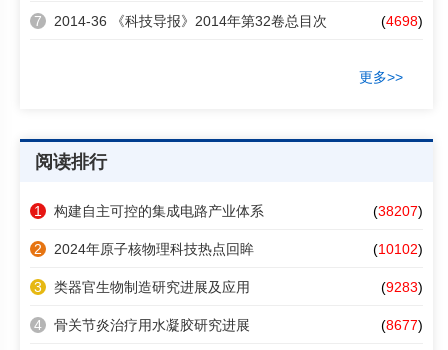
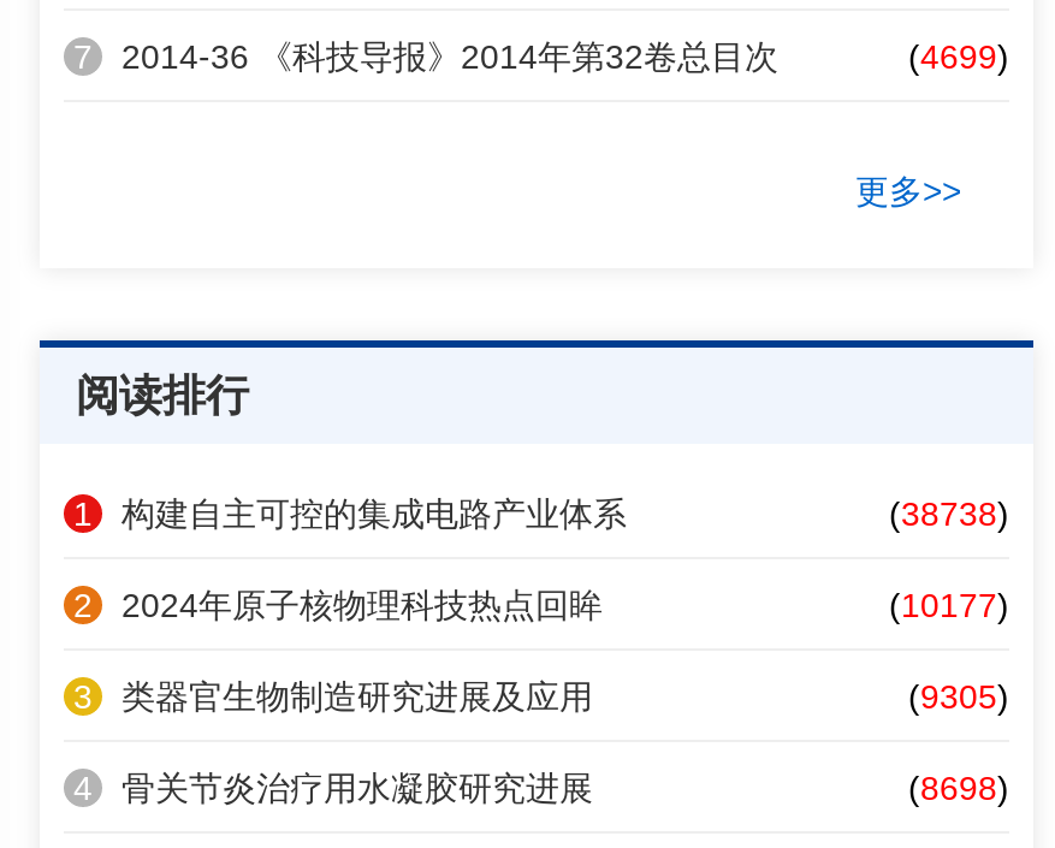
[381,13,423,29] (4698) -> [908,38,1009,77] (4699)
[373,203,423,219] (38207) -> [889,496,1009,534] (38738)
[373,241,423,257] (10102) -> [889,587,1009,625] (10177)
[381,279,423,295] (9283) -> [908,678,1009,717] (9305)
[381,317,423,333] (8677) -> [908,770,1009,808] (8698)

